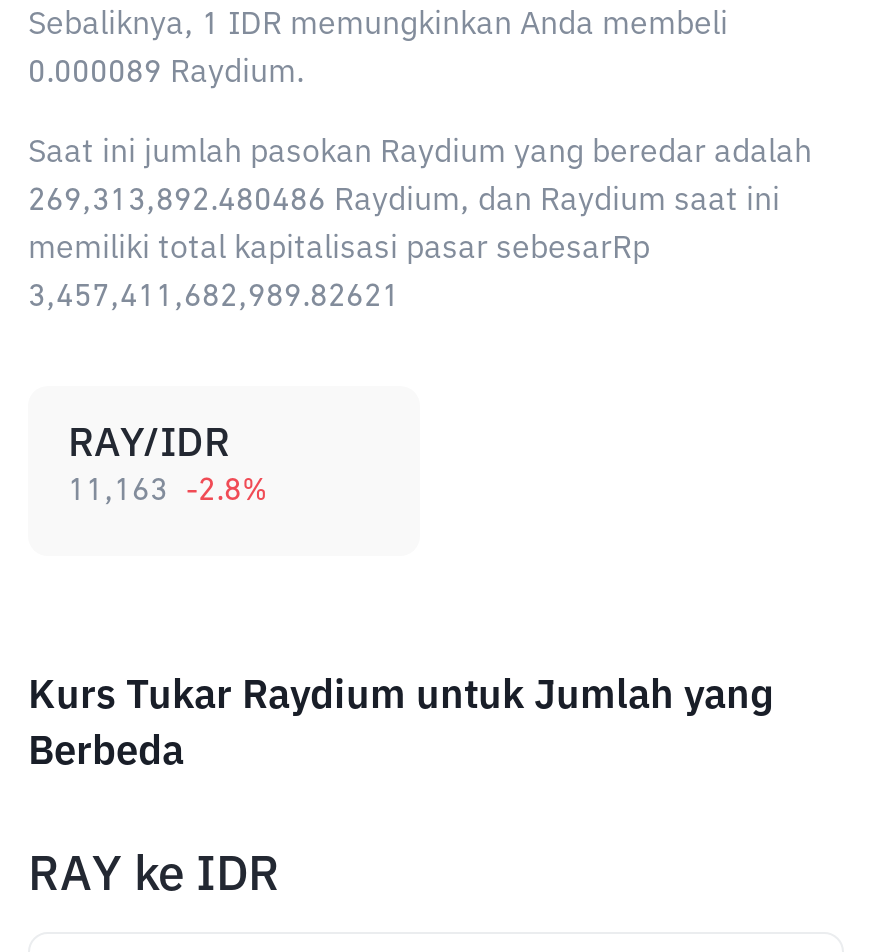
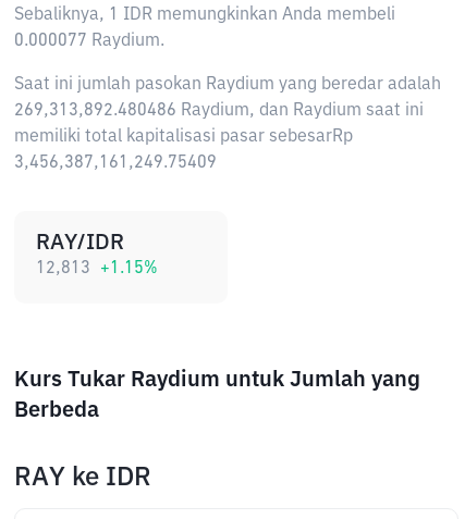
[28,58,304,90] 0.000089 Raydium. -> [14,33,164,50] 0.000077 Raydium.
[28,282,400,314] 3,457,411,682,989.82621 -> [14,155,217,172] 3,456,387,161,249.75409
[68,476,268,508] 11,163 -2.8% -> [36,260,158,277] 12,813 + 1.15%

